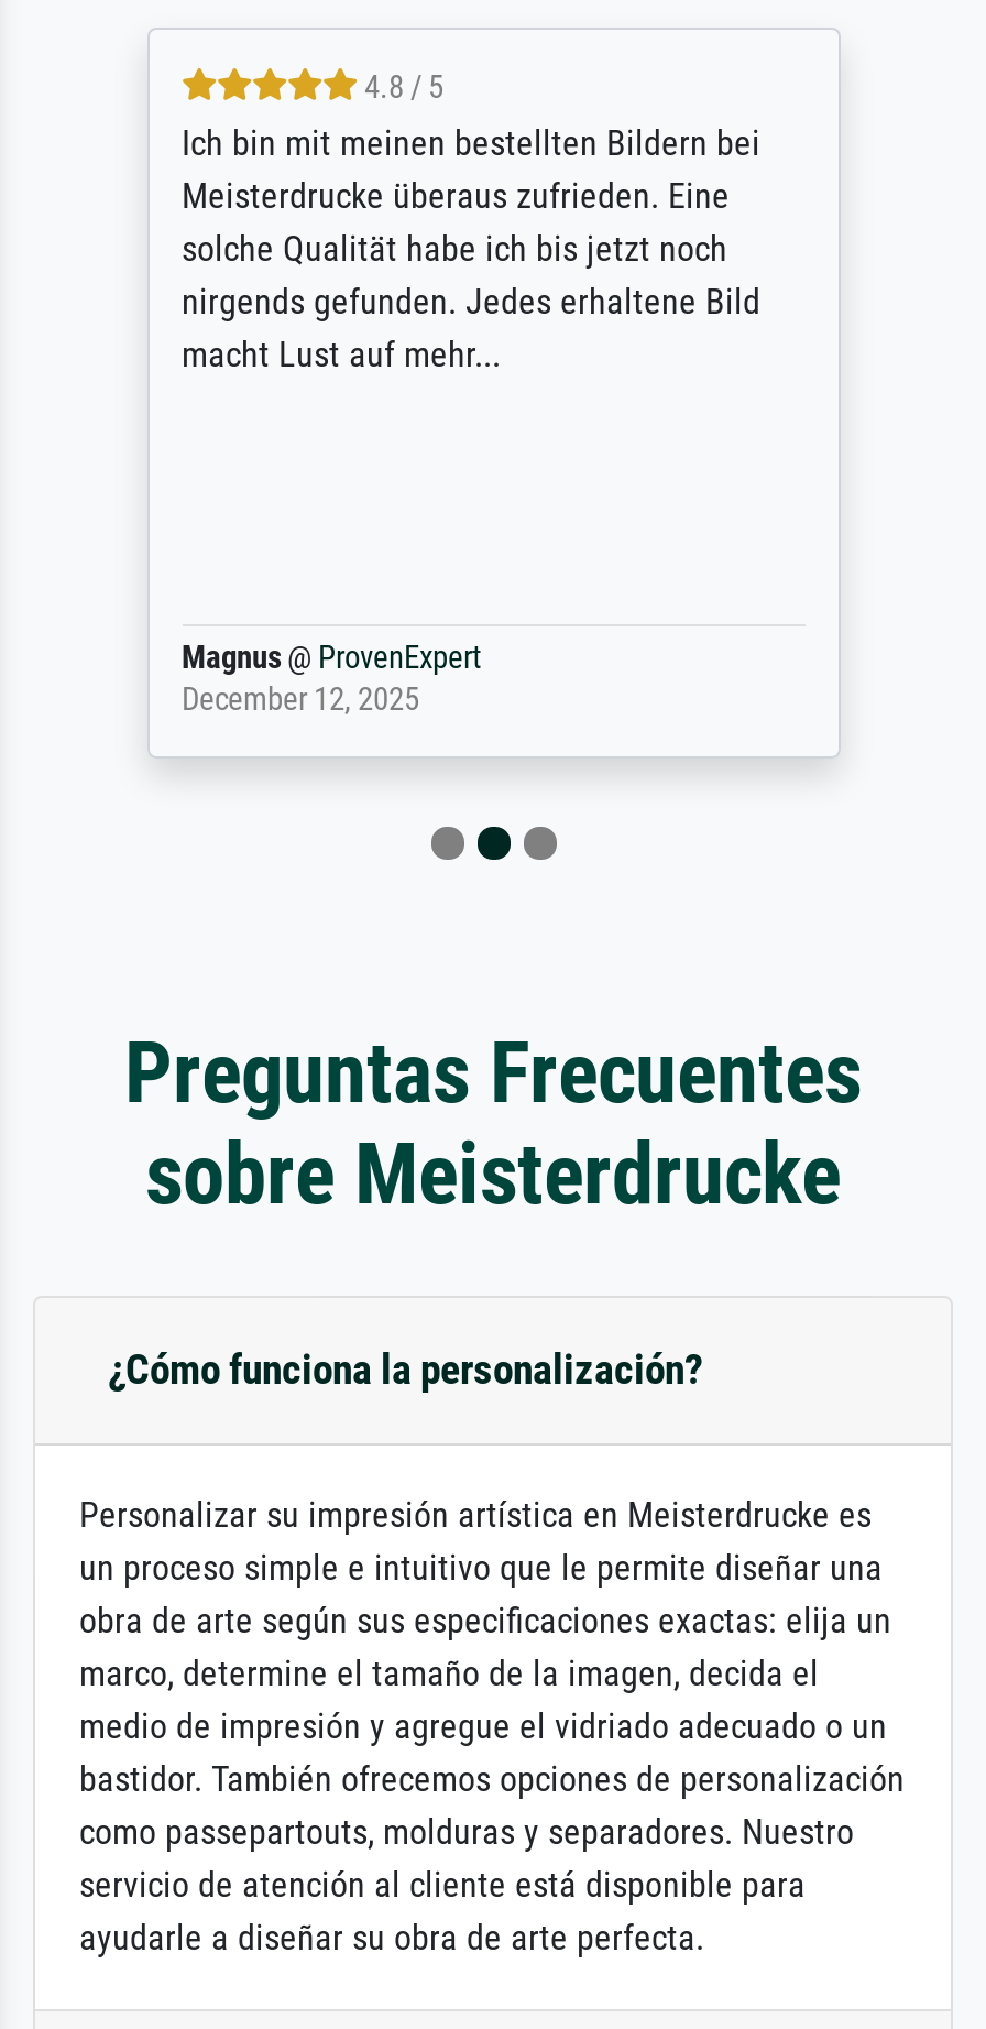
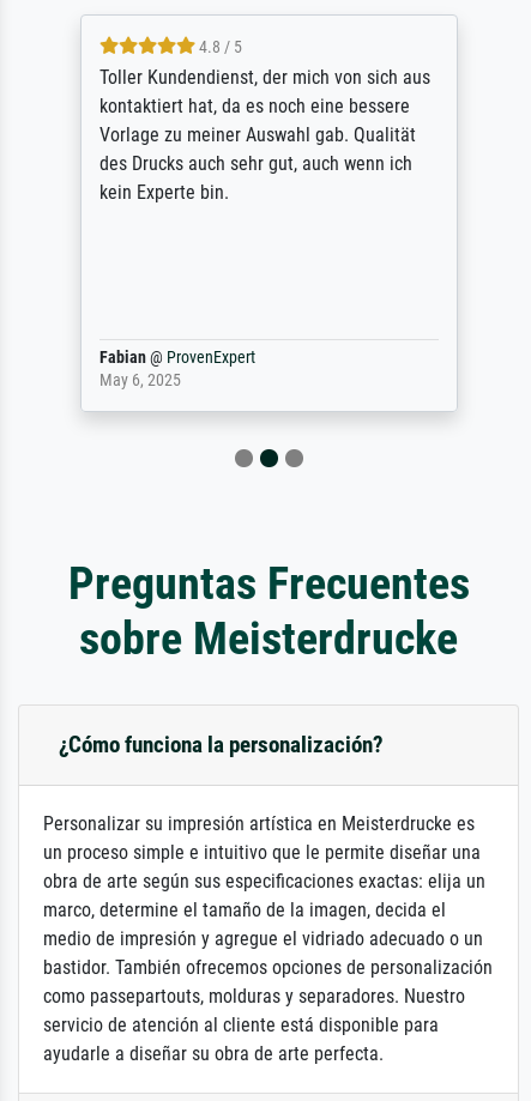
[182,122,760,375] Ich bin mit meinen bestellten Bildern bei | Meisterdrucke überaus zufrieden. Eine | solche Qualität habe ich bis jetzt noch | nirgends gefunden. Jedes erhaltene Bild | macht Lust auf mehr... -> [99,66,430,203] Toller Kundendienst, der mich von sich aus | kontaktiert hat, da es noch eine bessere | Vorlage zu meiner Auswahl gab. Qualität | des Drucks auch sehr gut, auch wenn ich | kein Experte bin.
[182,639,481,718] Magnus @ ProvenExpert | December 12, 2025 -> [99,347,255,390] Fabian @ ProvenExpert | May 6, 2025

